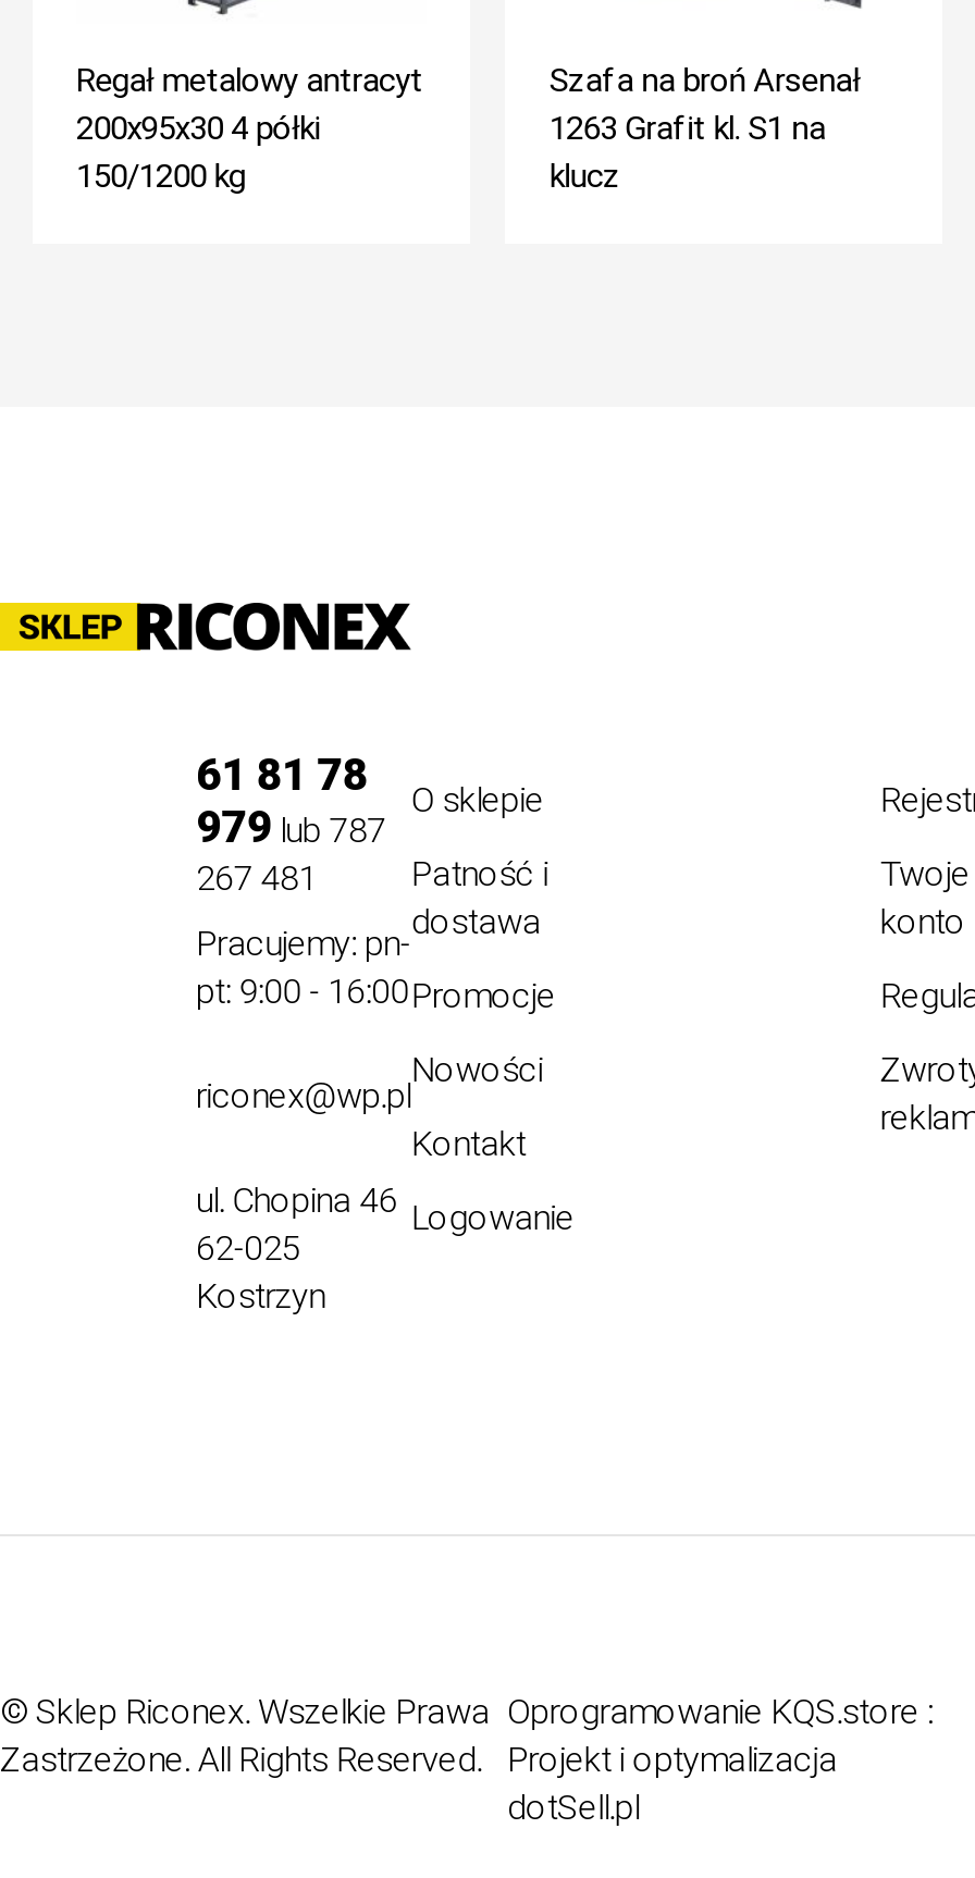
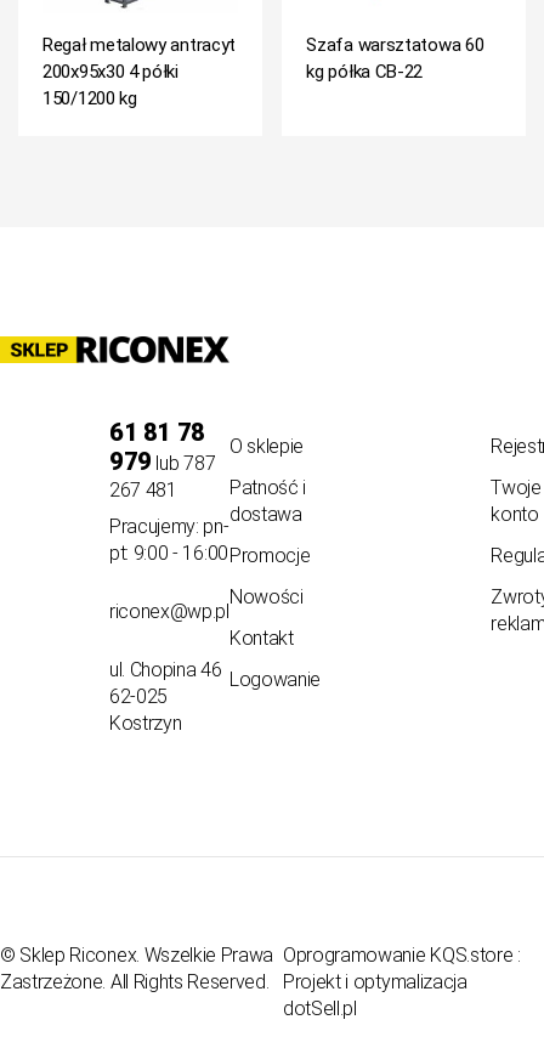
[549,61,860,196] Szafa na broń Arsenał | 1263 Grafit kl. S1 na | klucz -> [306,34,484,82] Szafa warsztatowa 60 | kg półka CB-22

